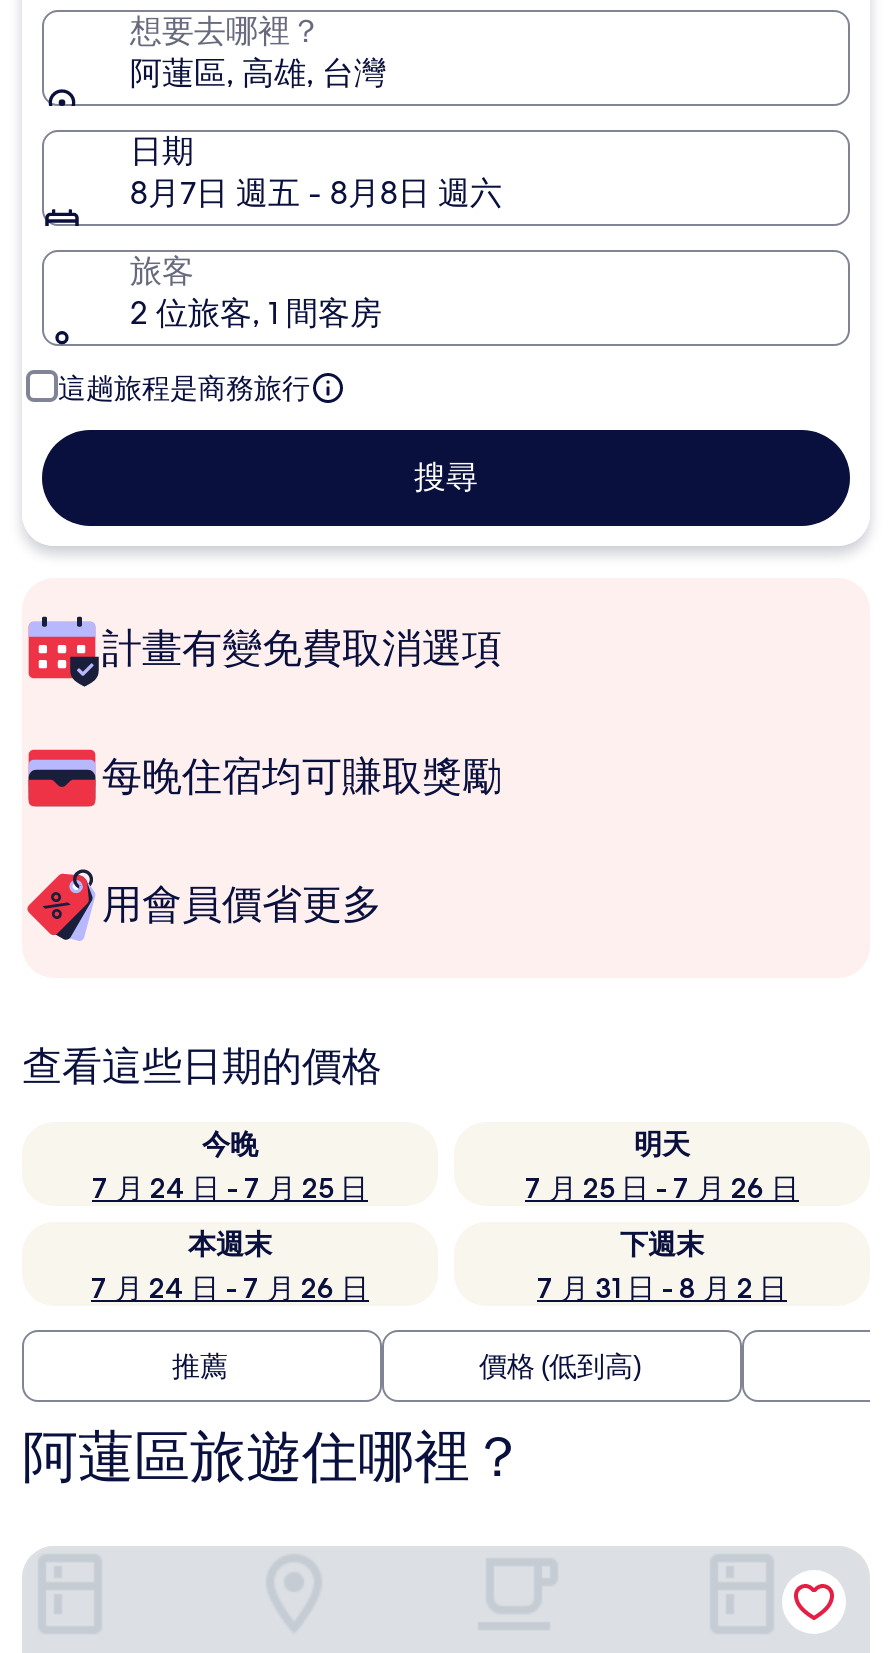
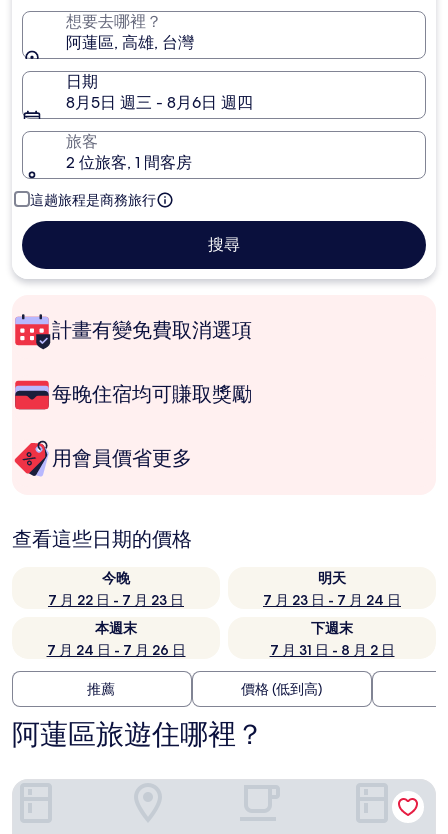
[130,172,502,214] 8月7日 週五 - 8月8日 週六 -> [66,92,253,113] 8月5日 週三 - 8月6日 週四
[92,1170,368,1206] 7 月 24 日 - 7 月 25 日 -> [48,591,184,609] 7 月 22 日 - 7 月 23 日
[525,1170,799,1206] 7 月 25 日 - 7 月 26 日 -> [263,591,401,609] 7 月 23 日 - 7 月 24 日

